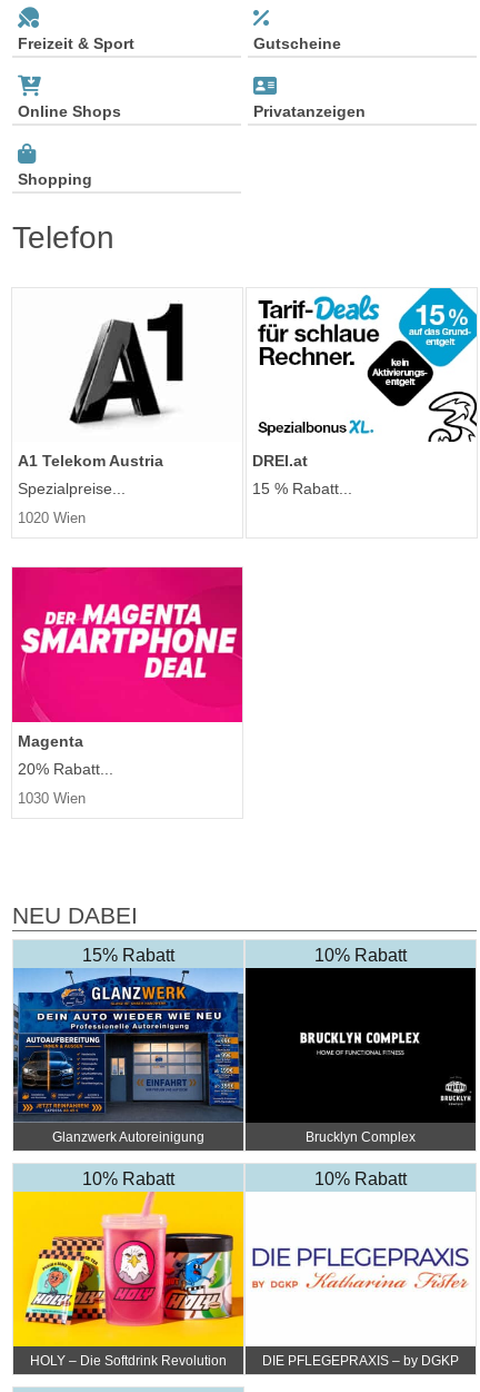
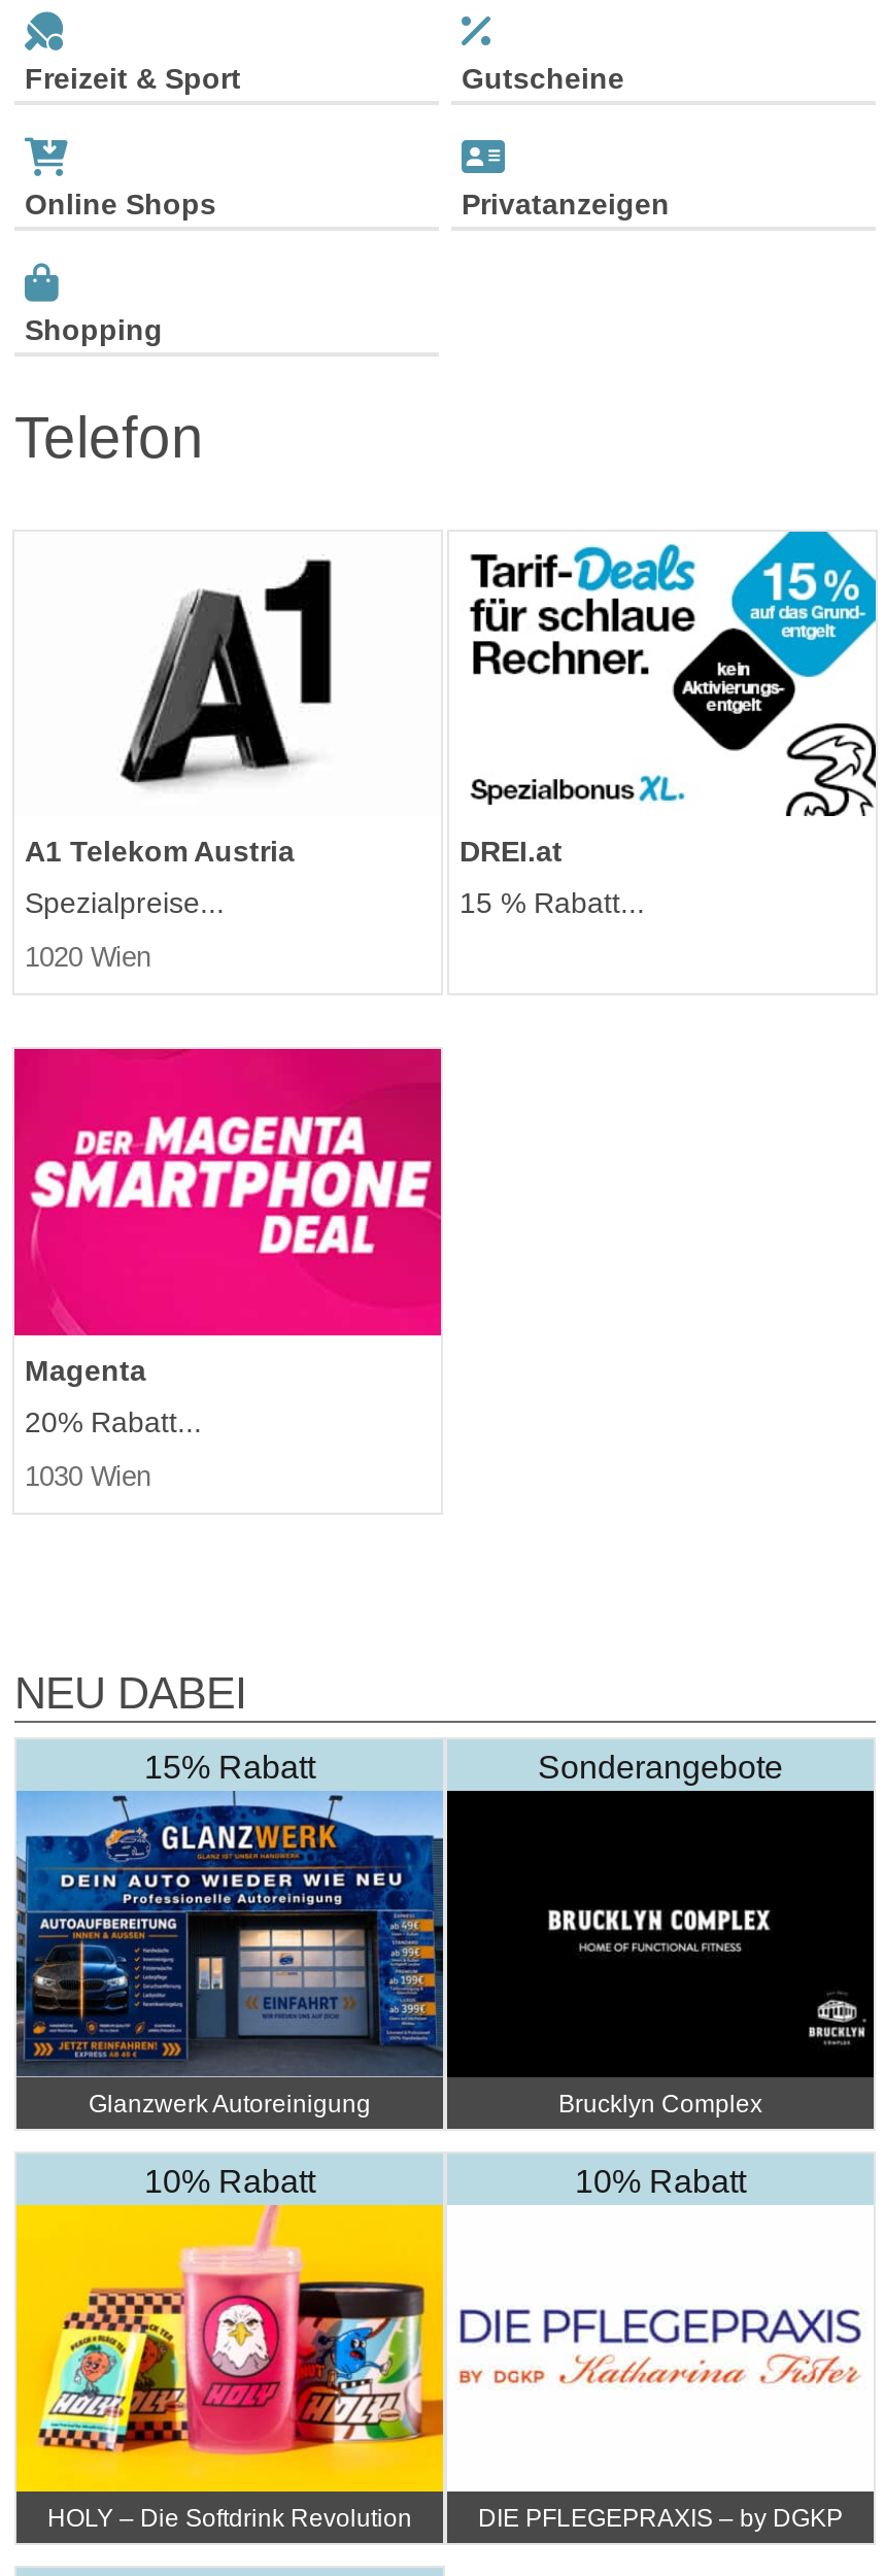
[314,946,407,965] 10% Rabatt -> [538,1750,783,1785] Sonderangebote

